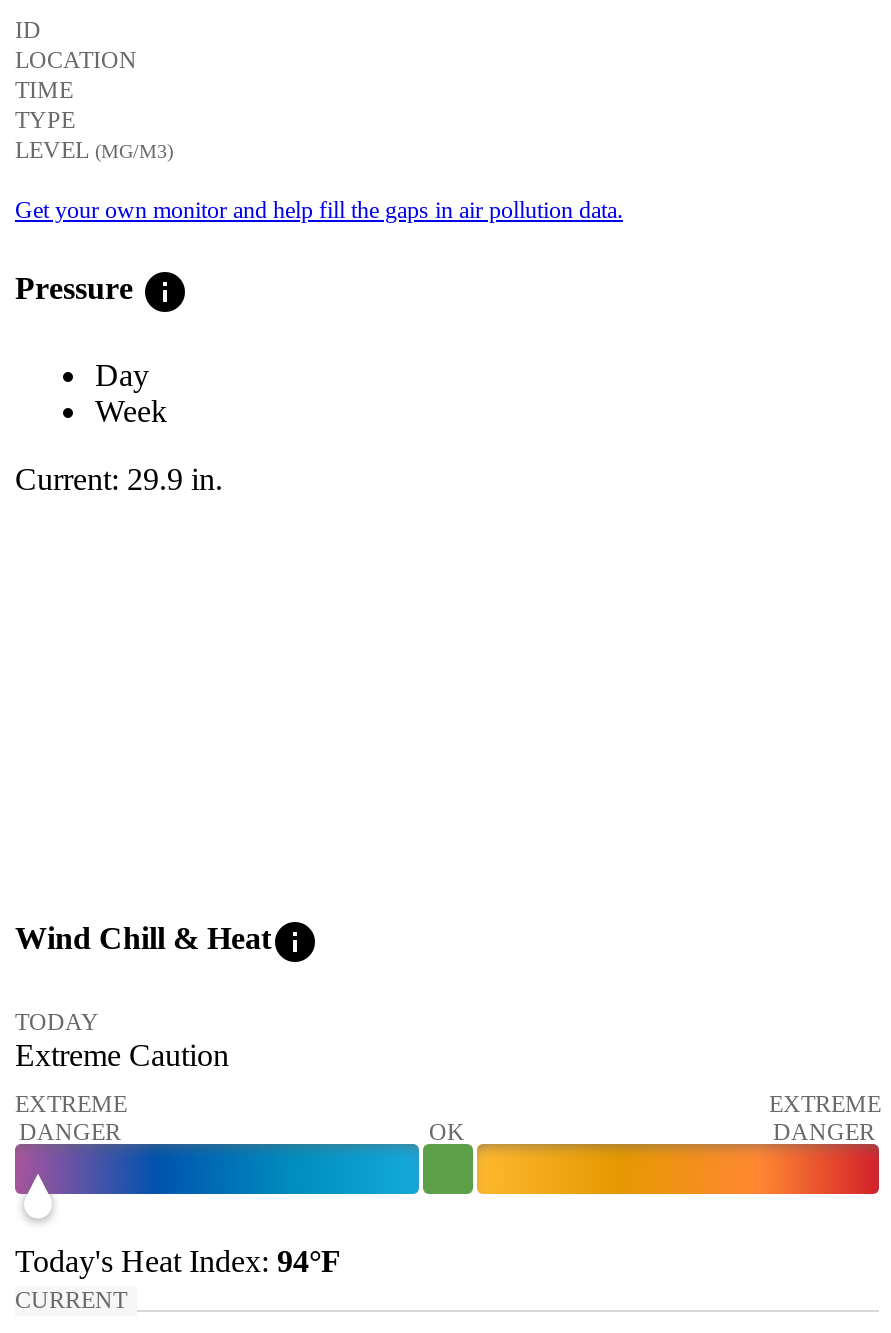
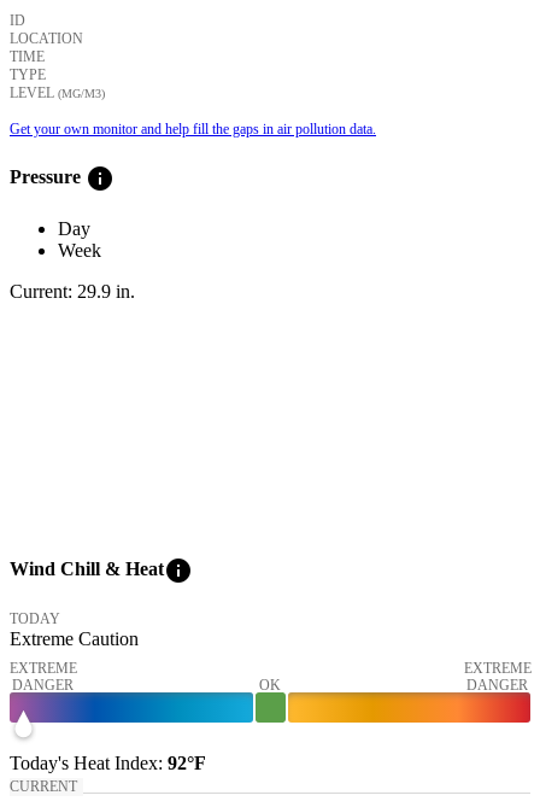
[15,1245,341,1279] Today's Heat Index: 94°F -> [10,753,206,774] Today's Heat Index: 92°F

